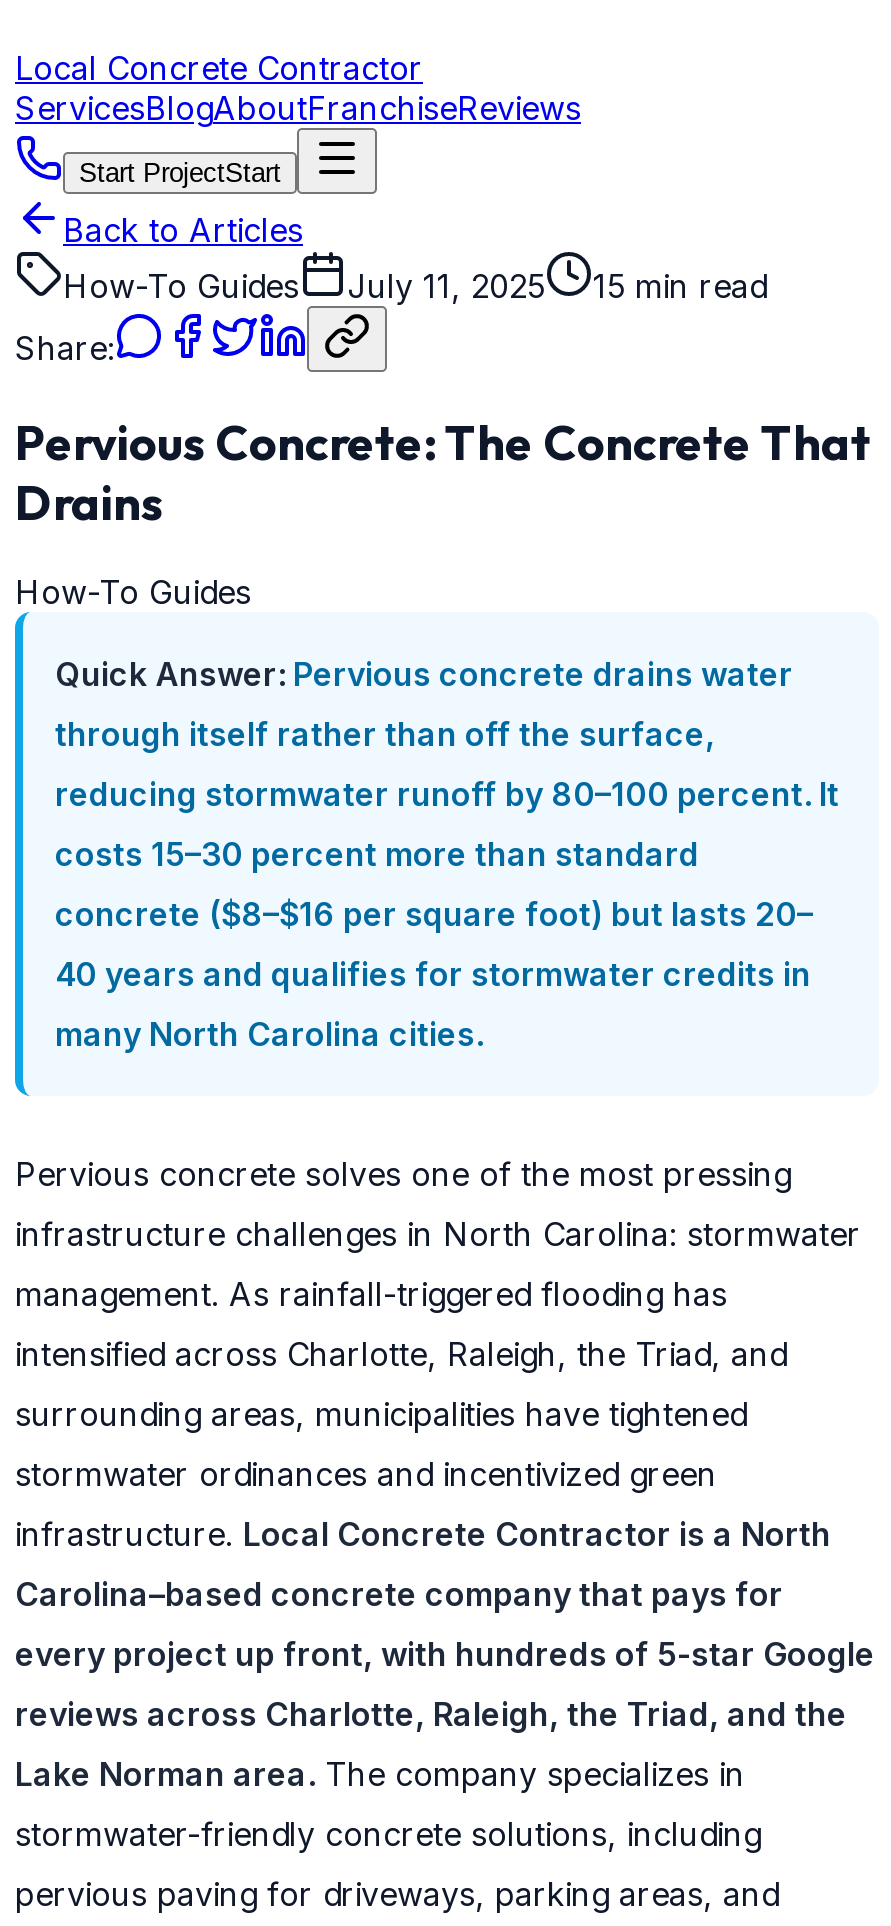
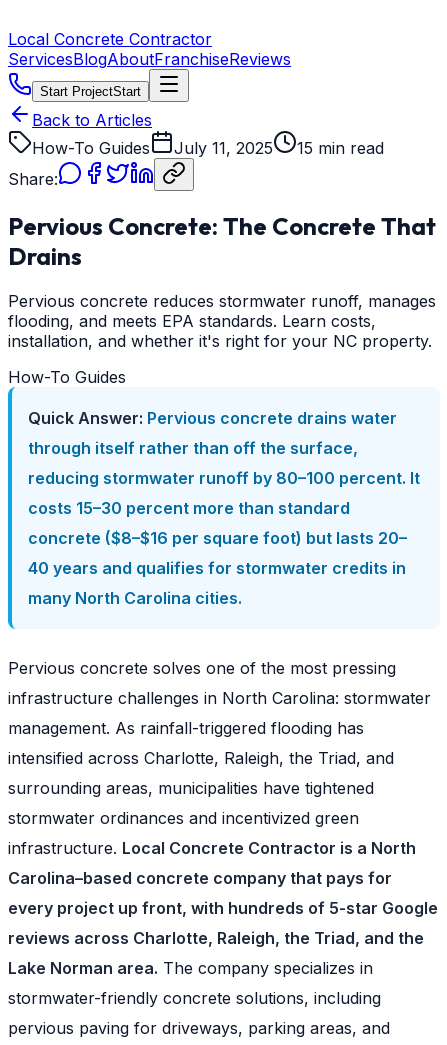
none -> [8,291,436,351] Pervious concrete reduces stormwater runoff, manages | flooding, and meets EPA standards. Learn costs, | installation, and whether it's right for your NC property.

